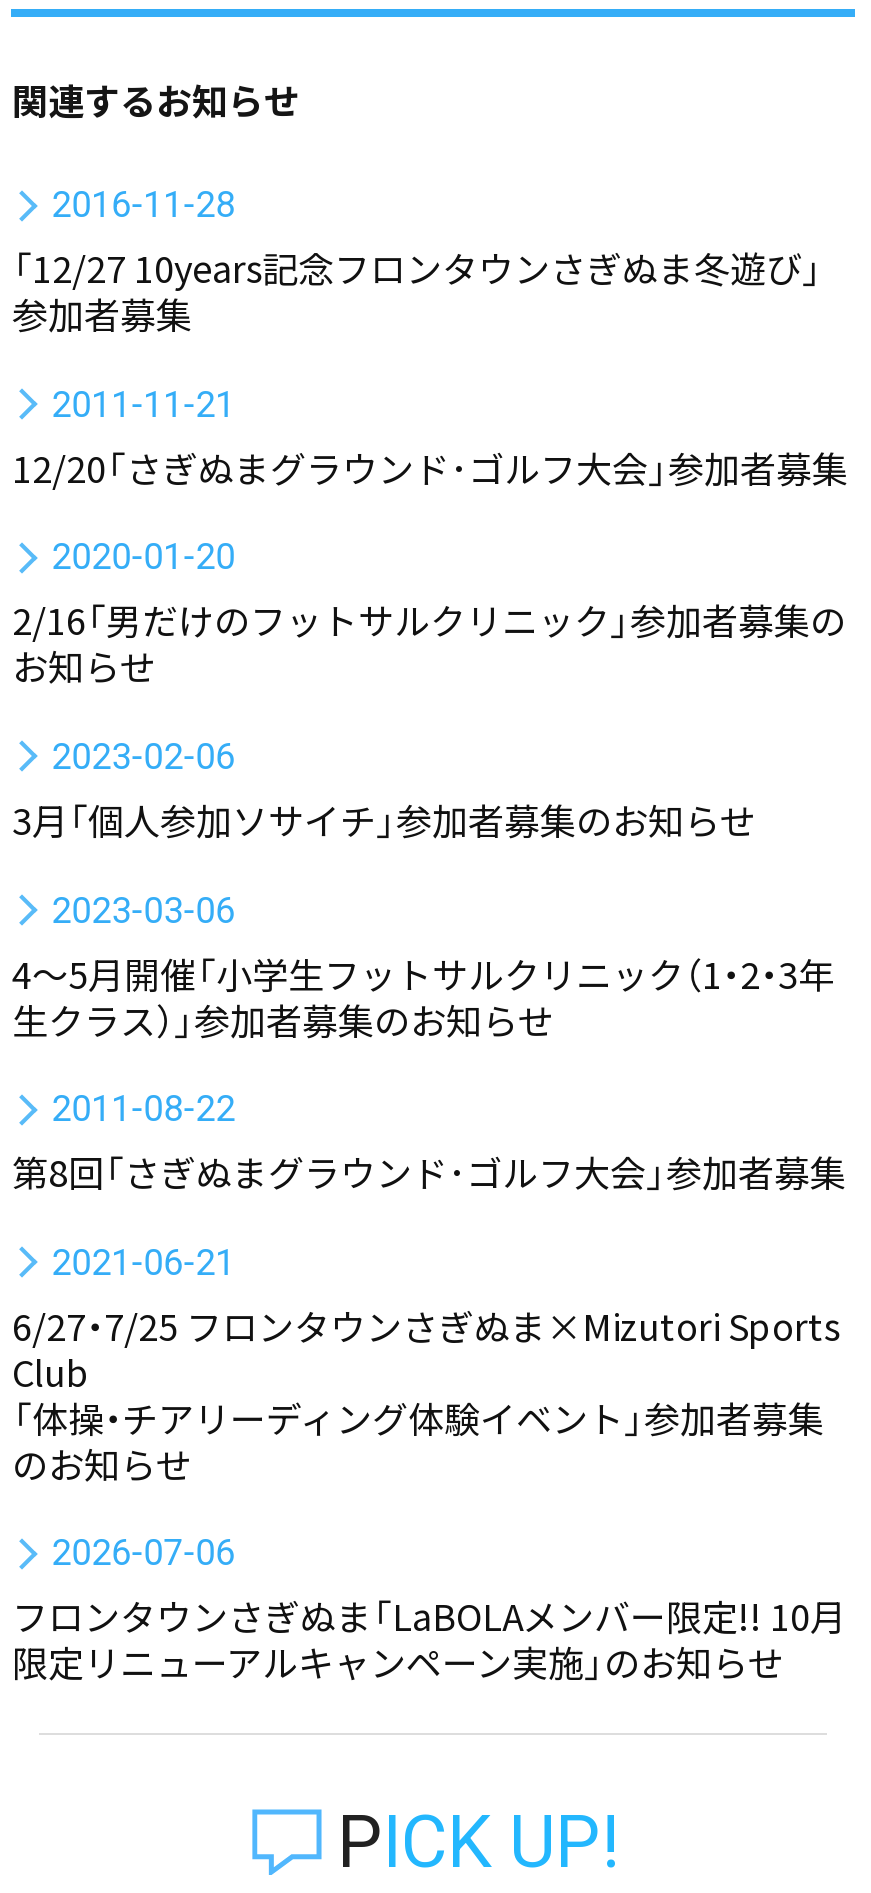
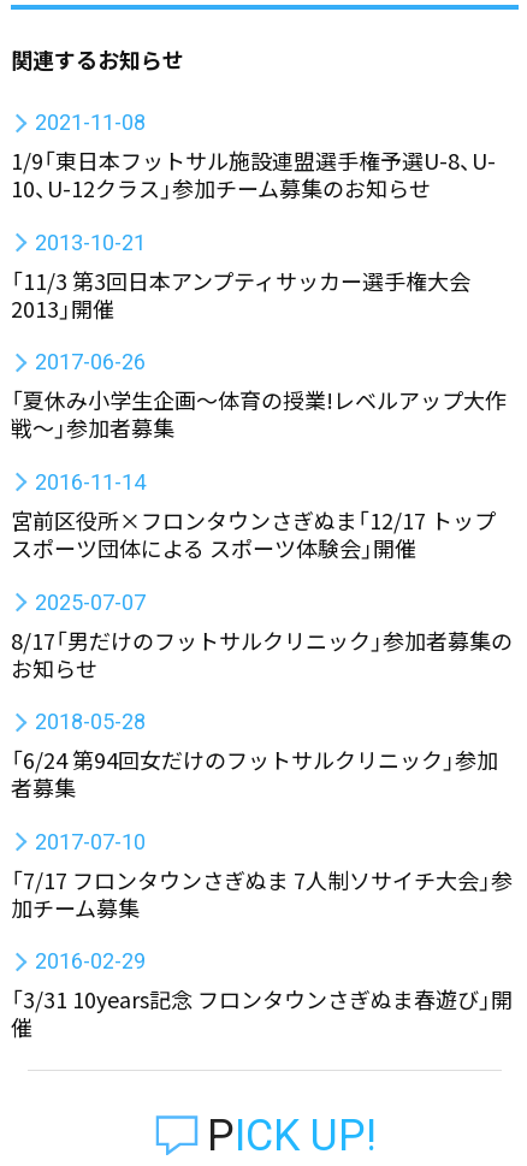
[12,184,848,646] 2016-11-28 | 「12/27 10years記念フロンタウンさぎぬま冬遊び」 | 参加者募集 | 2011-11-21 | 12/20「さぎぬまグラウンド･ゴルフ大会」参加者募集 | 2020-01-20 | 2/16「男だけのフットサルクリニック」参加者募集の -> [11,110,513,655] 2021-11-08 | 1/9「東日本フットサル施設連盟選手権予選U-8、U- | 10、U-12クラス」参加チーム募集のお知らせ | 2013-10-21 | 「11/3 第3回日本アンプティサッカー選手権大会 | 2013」開催 | 2017-06-26 | 「夏休み小学生企画〜体育の授業!レベルアップ大作 | 戦〜」参加者募集 | 2016-11-14 | 宮前区役所×フロンタウンさぎぬま「12/17 トップ | スポーツ団体による スポーツ体験会」開催 | 2025-07-07 | 8/17「男だけのフットサルクリニック」参加者募集の
moved [12,640,156,692] -> [11,652,98,683]: お知らせ
[12,735,846,1688] 2023-02-06 | 3月「個人参加ソサイチ」参加者募集のお知らせ | 2023-03-06 | 4～5月開催「小学生フットサルクリニック（1・2・3年 | 生クラス）」参加者募集のお知らせ | 2011-08-22 | 第8回「さぎぬまグラウンド･ゴルフ大会」参加者募集 | 2021-06-21 | 6/27・7/25 フロンタウンさぎぬま×Mizutori Sports | Club | 「体操・チアリーディング体験イベント」参加者募集 | のお知らせ | 2026-07-06 | フロンタウンさぎぬま「LaBOLAメンバー限定!! 10月 | 限定リニューアルキャンペーン実施」のお知らせ -> [11,709,513,1043] 2018-05-28 | 「6/24 第94回女だけのフットサルクリニック」参加 | 者募集 | 2017-07-10 | 「7/17 フロンタウンさぎぬま 7人制ソサイチ大会」参 | 加チーム募集 | 2016-02-29 | 「3/31 10years記念 フロンタウンさぎぬま春遊び」開 | 催

